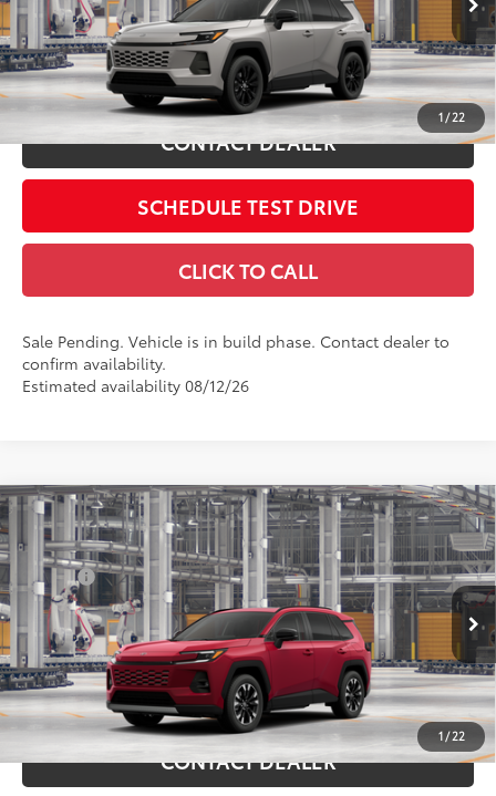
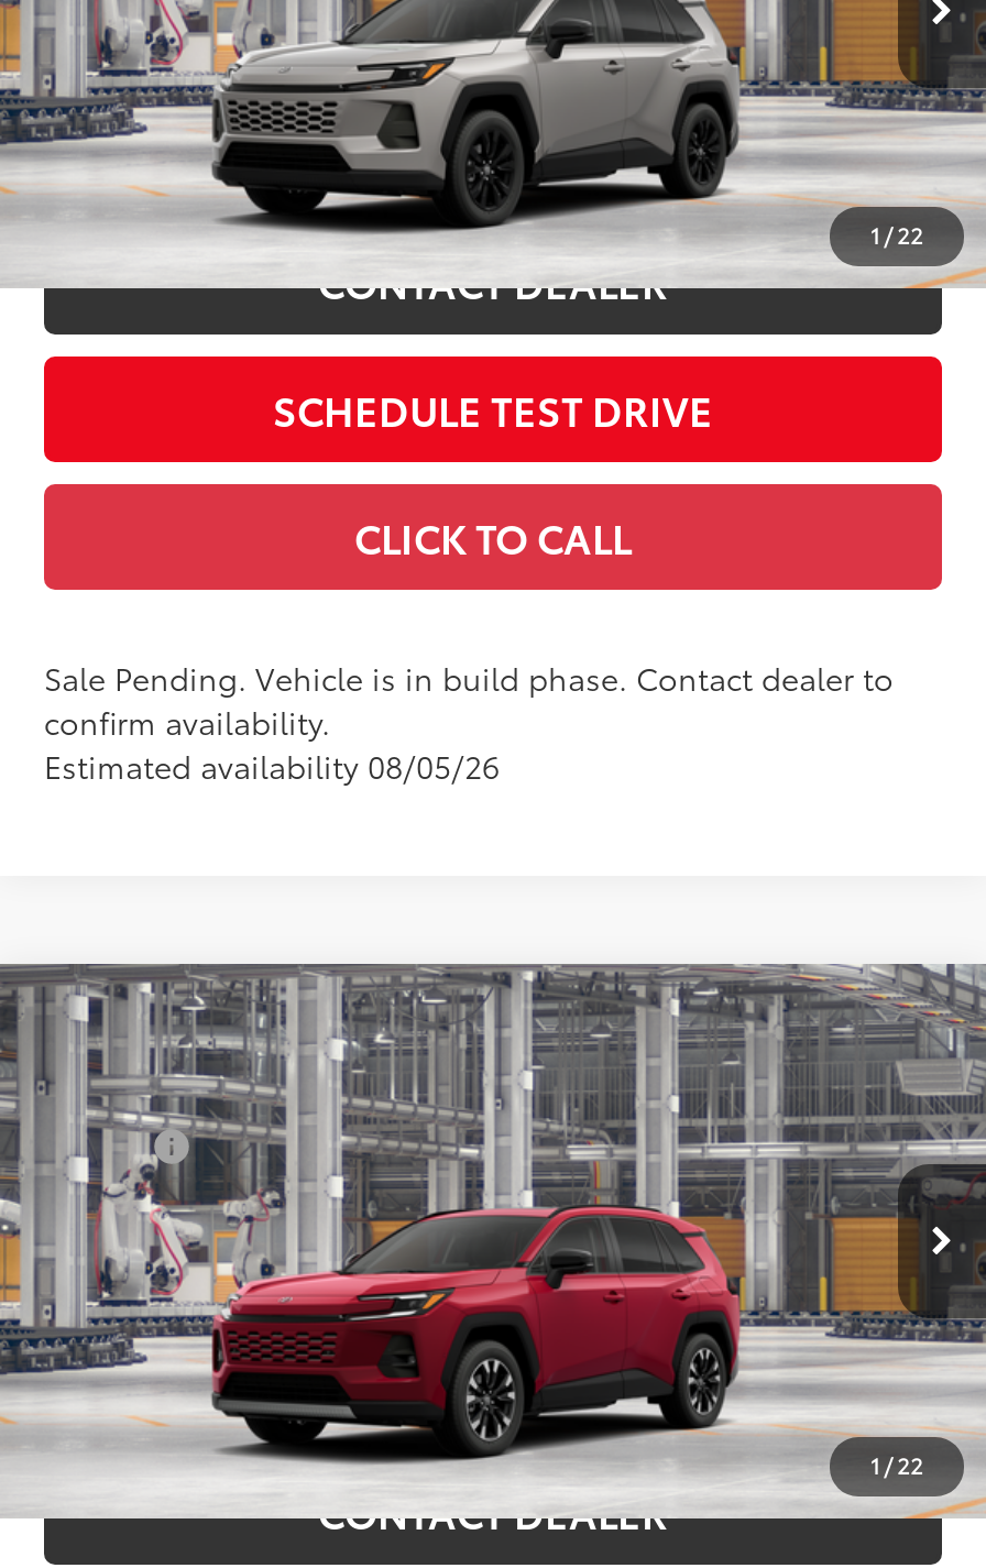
[22,374,249,396] Estimated availability 08/12/26 -> [44,743,500,787] Estimated availability 08/05/26

